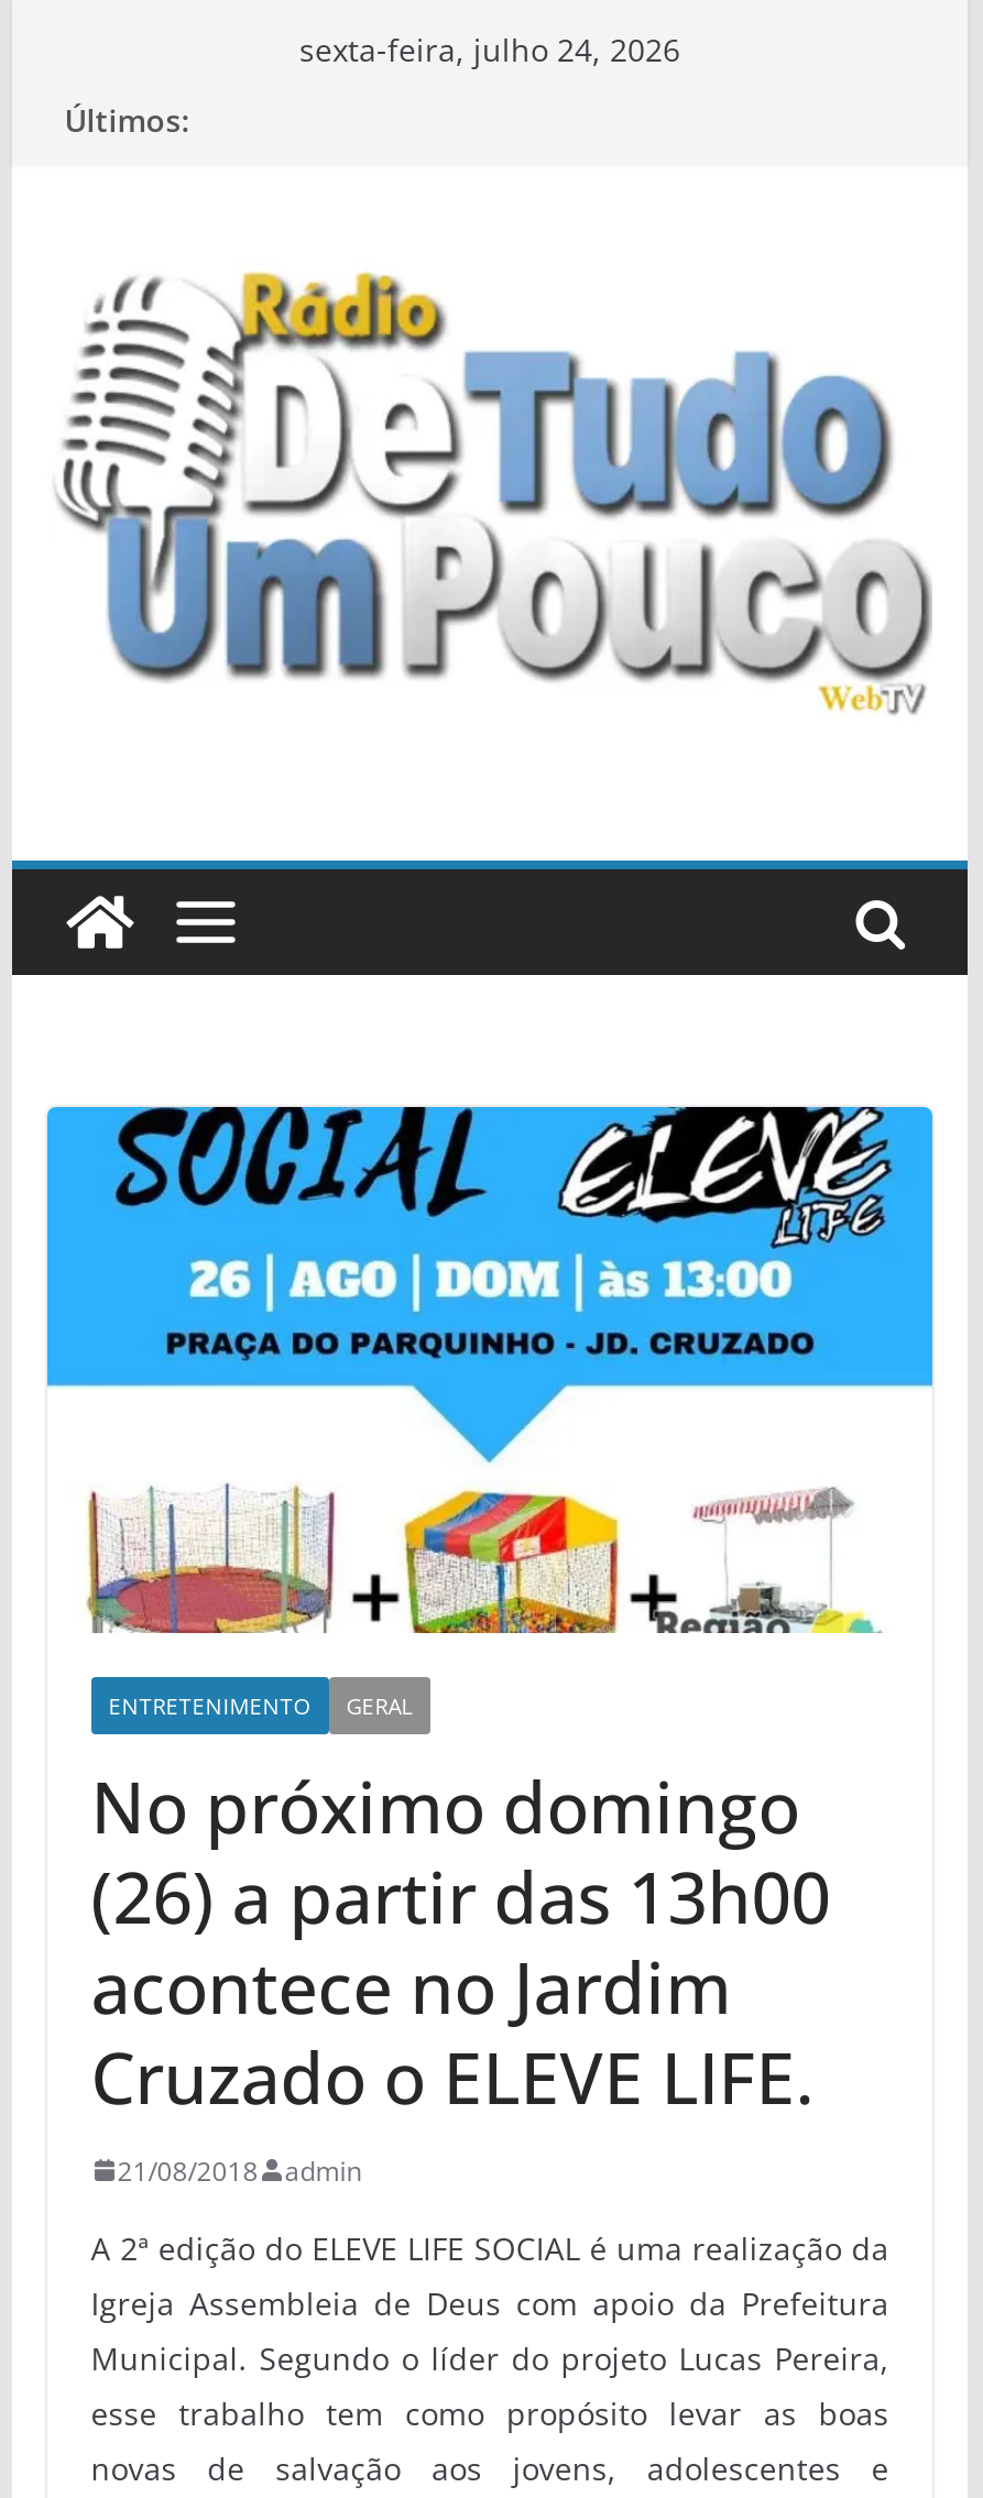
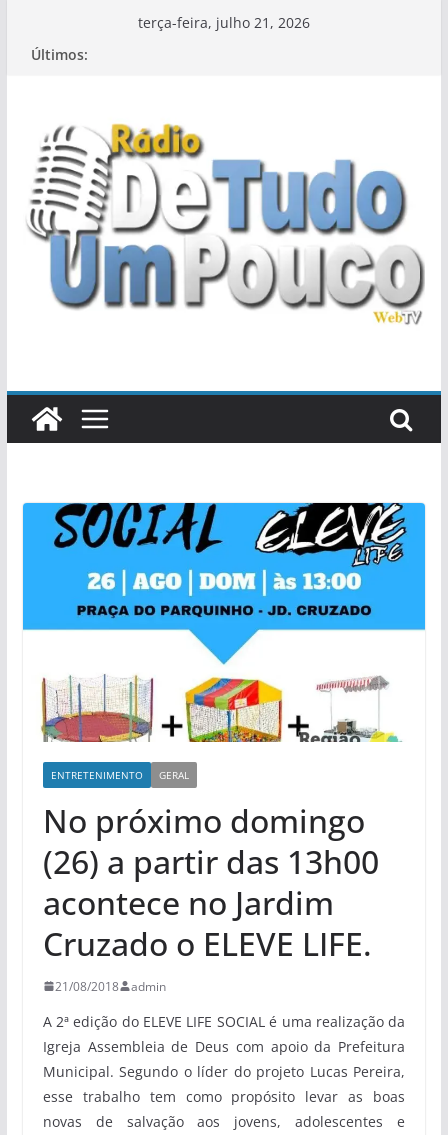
[299,29,680,70] sexta-feira, julho 24, 2026 -> [138,13,310,32] terça-feira, julho 21, 2026

